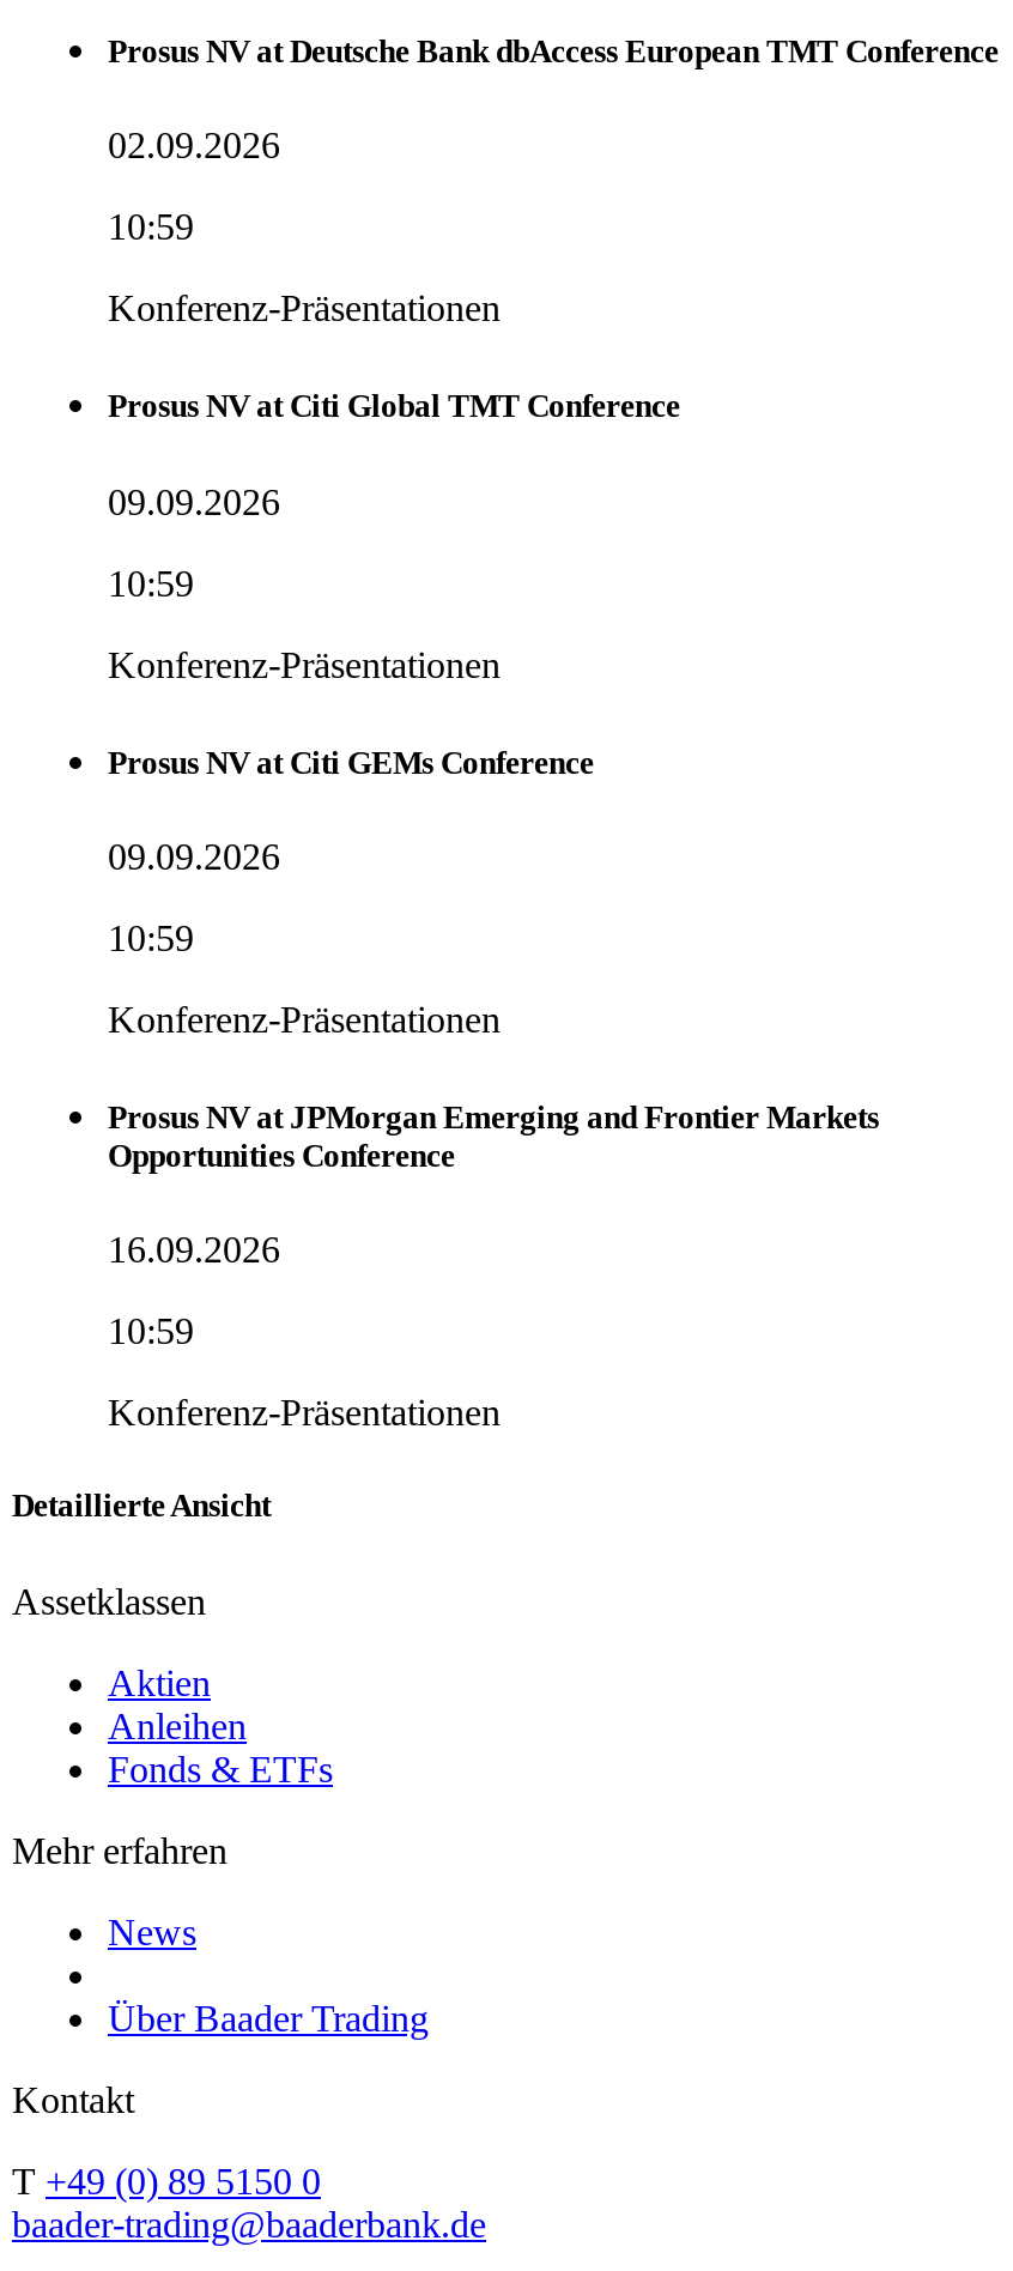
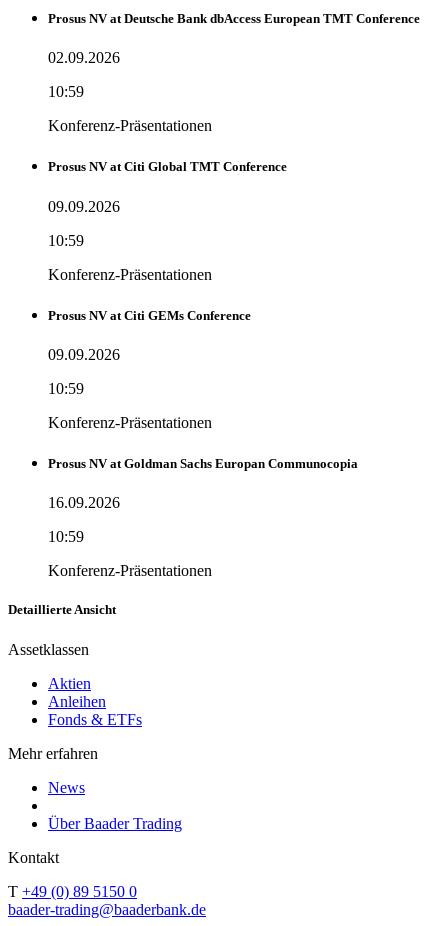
[108,1100,879,1174] Prosus NV at JPMorgan Emerging and Frontier Markets | Opportunities Conference -> [48,456,358,471] Prosus NV at Goldman Sachs Europan Communocopia

